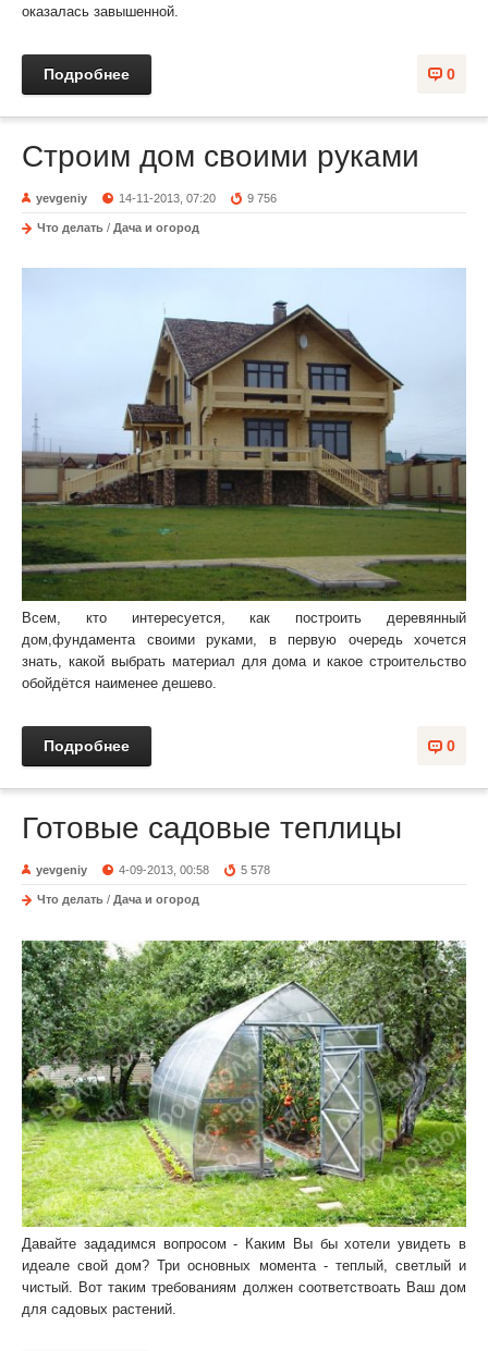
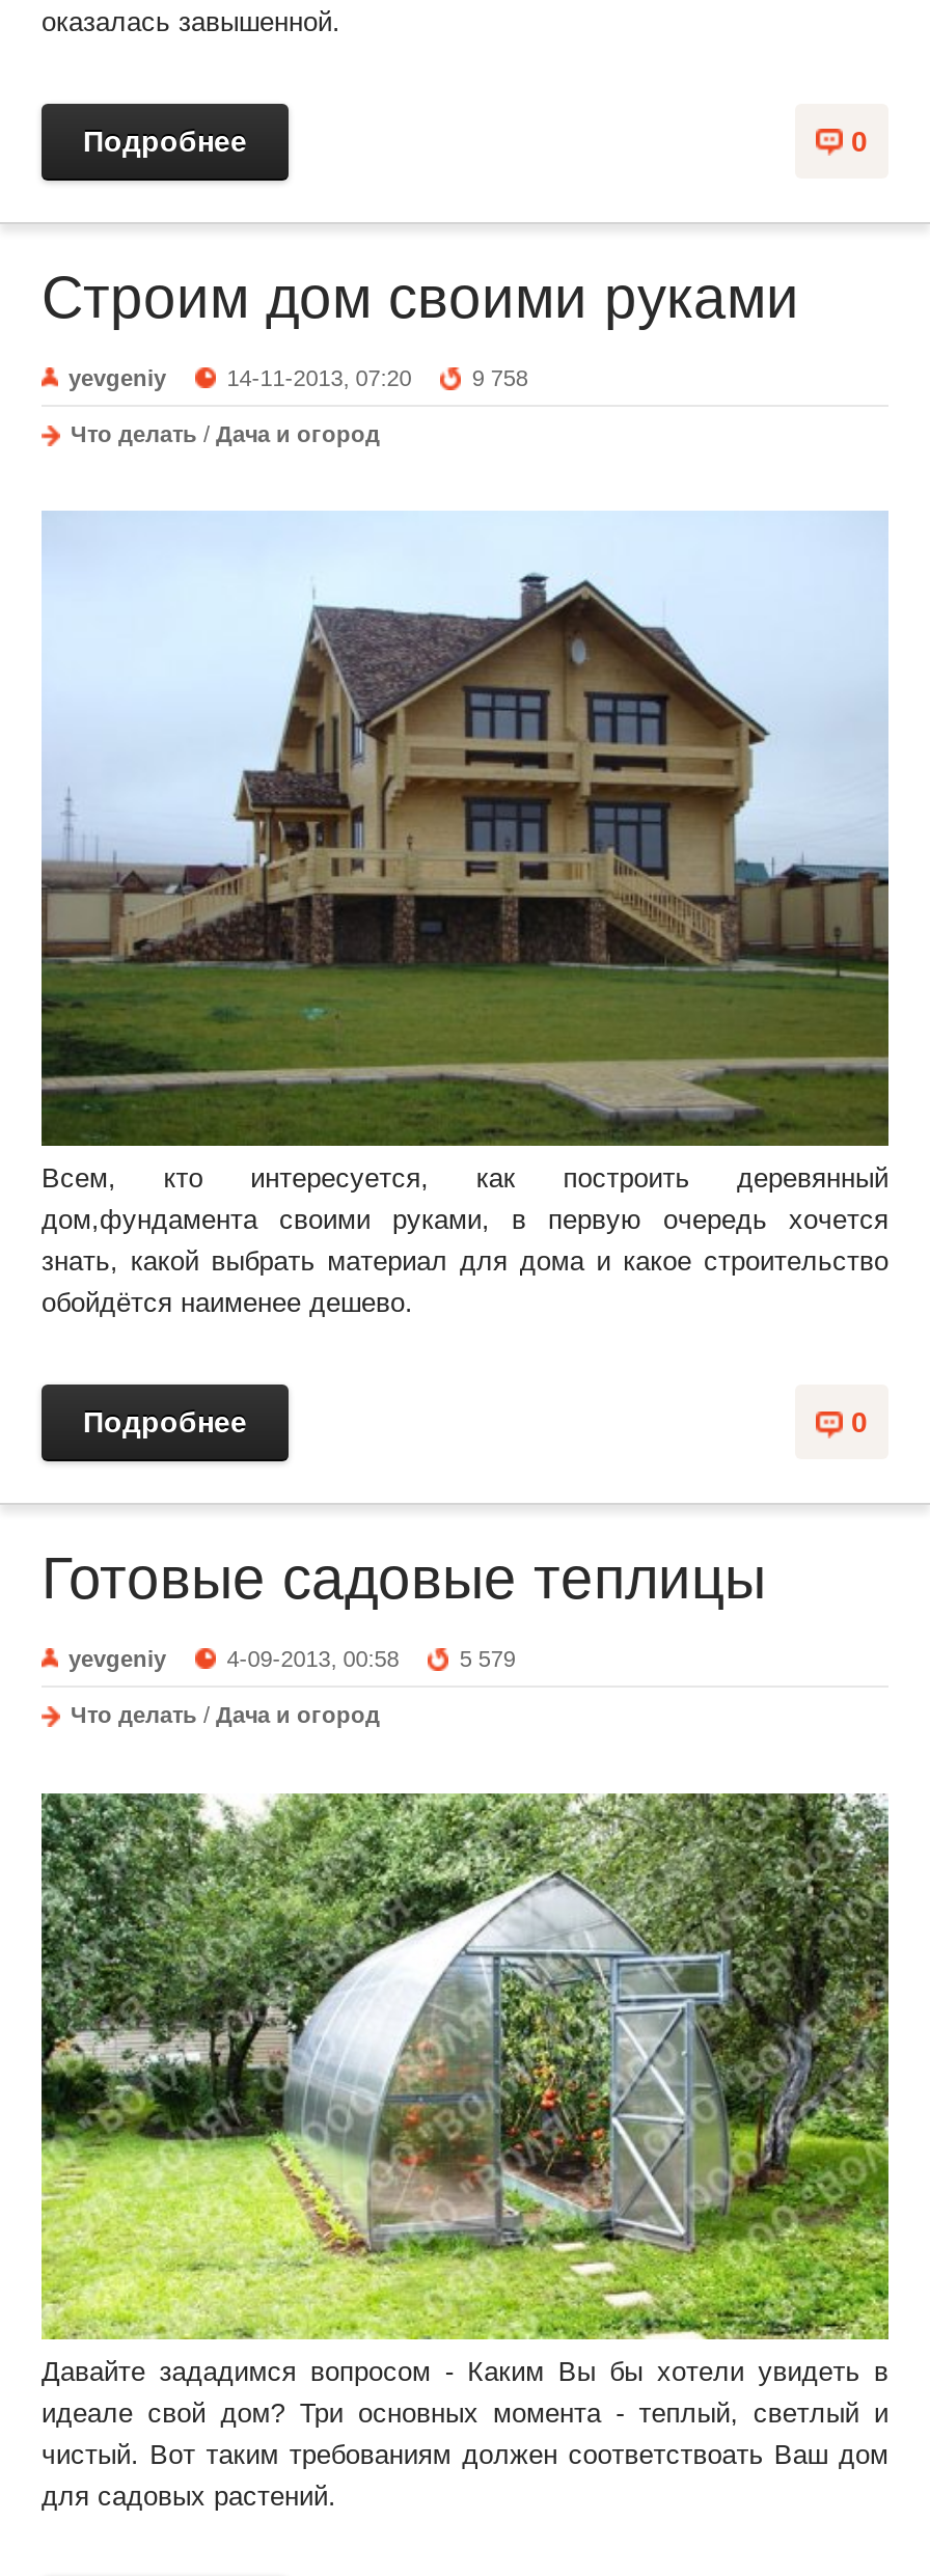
[248,191,277,204] 9 756 -> [472,365,528,390] 9 758
[241,863,271,876] 5 578 -> [460,1646,516,1671] 5 579

